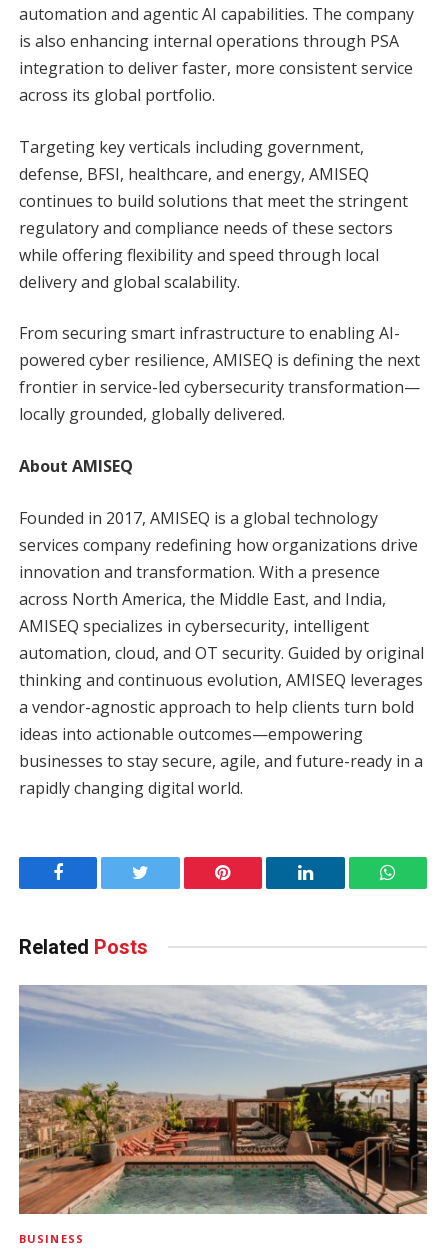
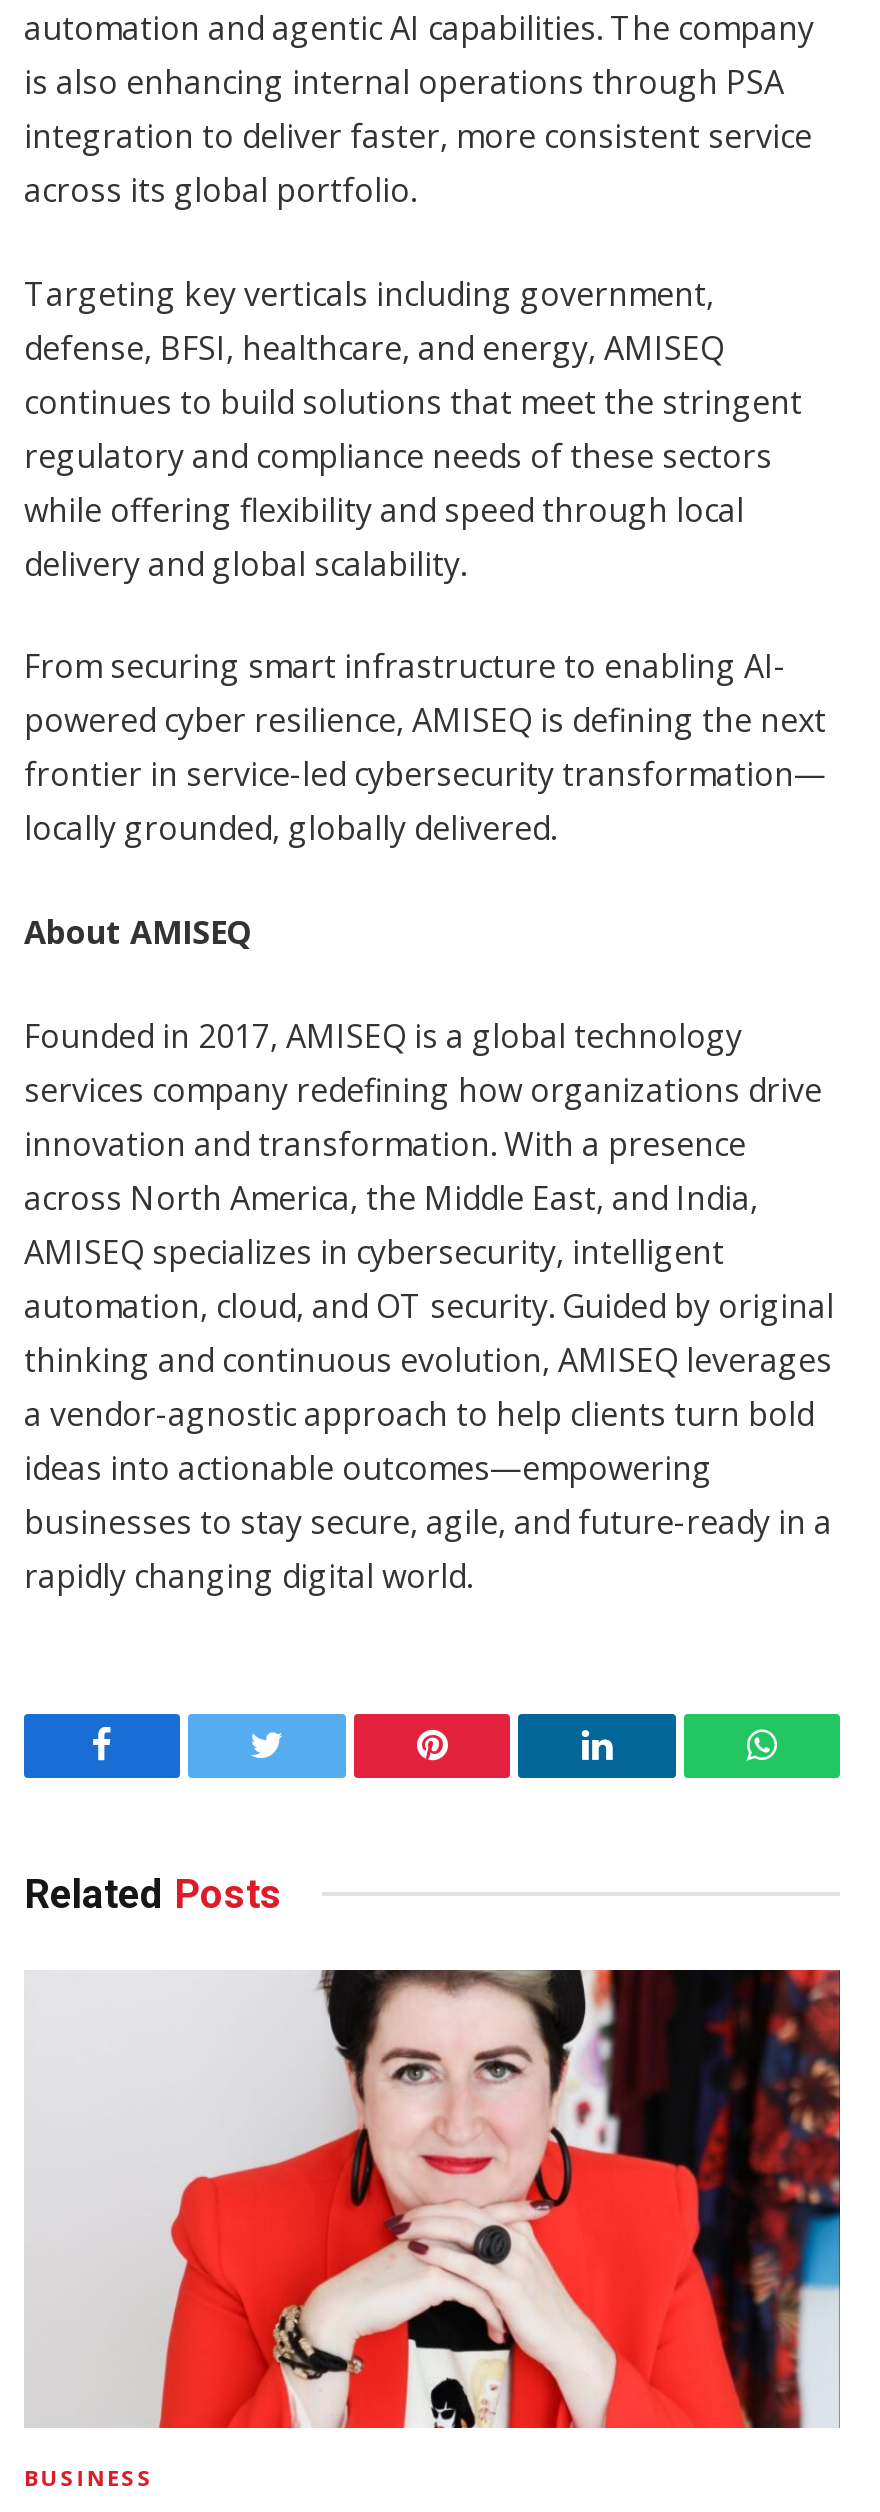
[18,985,428,1215] [image] -> [24,1968,842,2430] [image]

